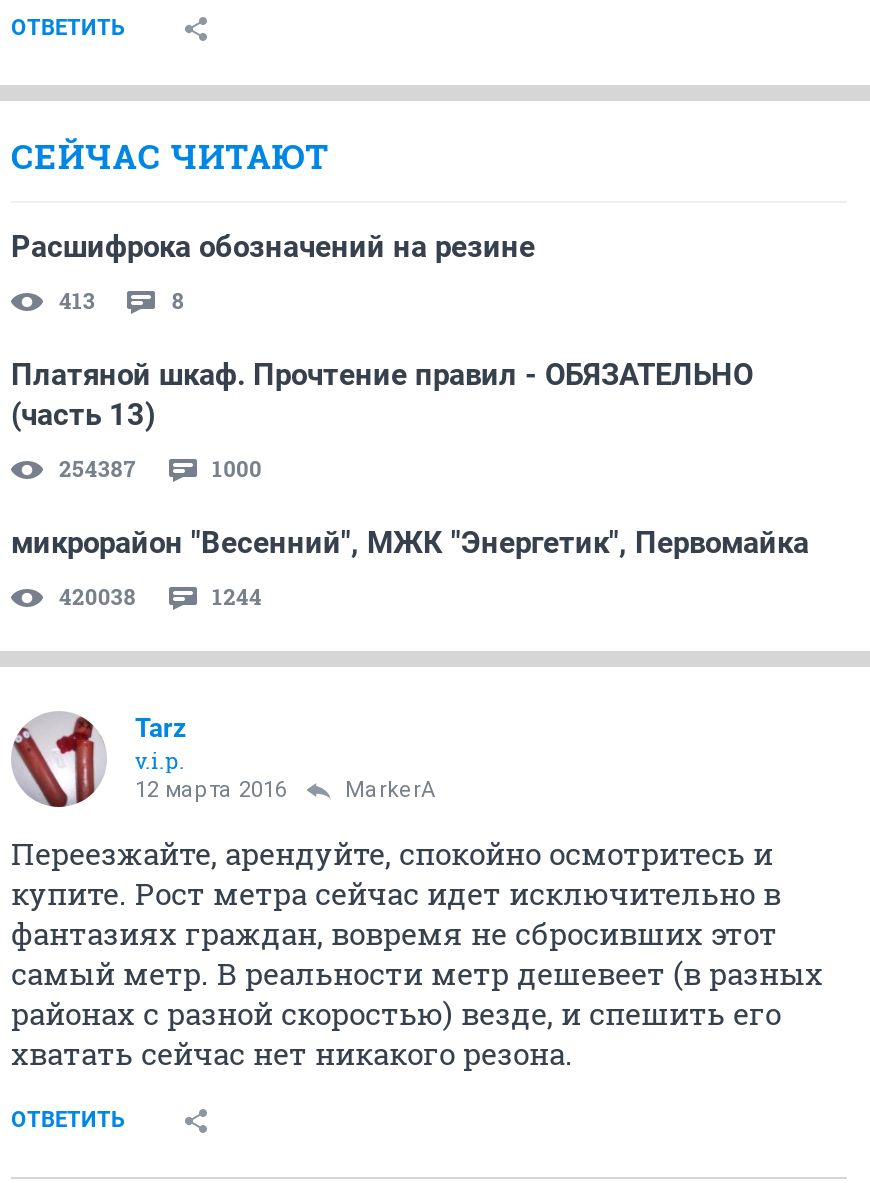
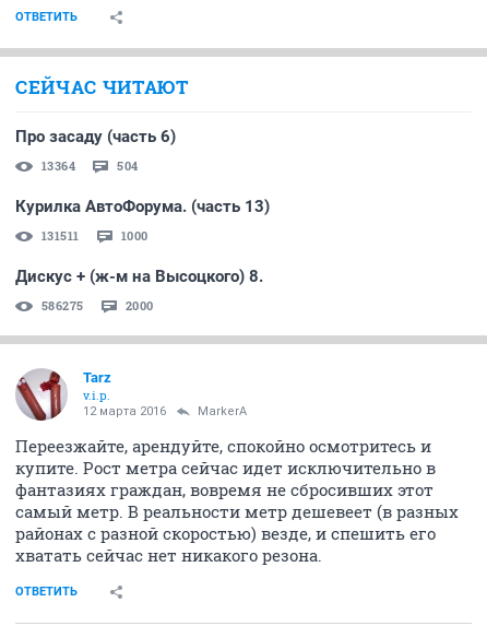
[11,229,535,265] Расшифрока обозначений на резине -> [15,127,176,146] Про засаду (часть 6)
[59,285,185,315] 413 | 8 -> [41,157,138,174] 13364 | 504
[11,357,753,433] Платяной шкаф. Прочтение правил - ОБЯЗАТЕЛЬНО | (часть 13) -> [15,197,270,216] Курилка АвтоФорума. (часть 13)
[59,453,136,483] 254387 -> [41,227,79,244] 131511
[11,525,809,561] микрорайон "Весенний", МЖК "Энергетик", Первомайка -> [15,267,263,286] Дискус + (ж-м на Высоцкого) 8.
[59,581,262,611] 420038 | 1244 -> [41,297,153,314] 586275 | 2000

